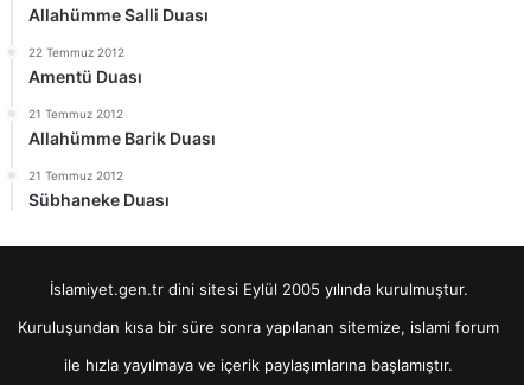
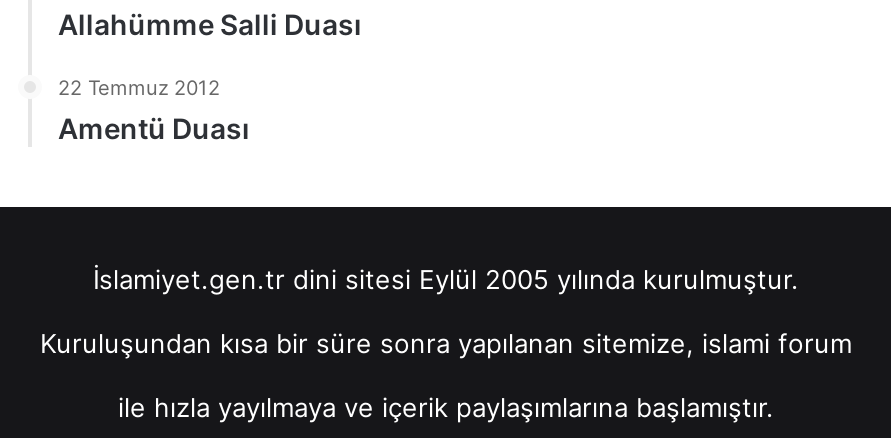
[28,107,216,210] 21 Temmuz 2012 | Allahümme Barik Duası | 21 Temmuz 2012 | Sübhaneke Duası -> none

